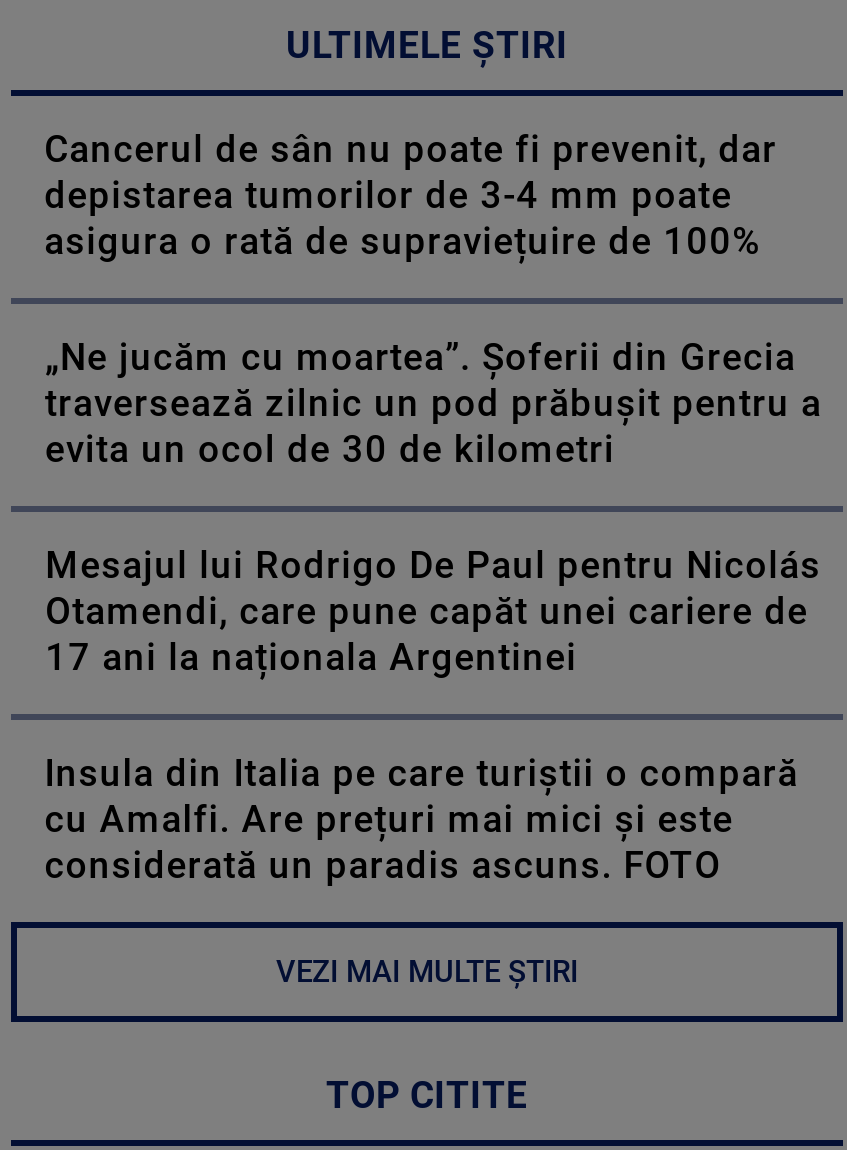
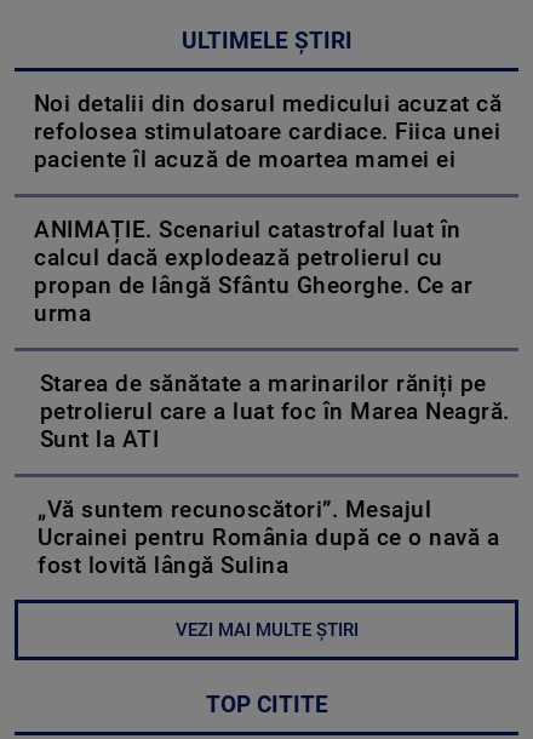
[44,127,777,263] Cancerul de sân nu poate fi prevenit, dar | depistarea tumorilor de 3-4 mm poate | asigura o rată de supraviețuire de 100% -> [34,90,502,173] Noi detalii din dosarul medicului acuzat că | refolosea stimulatoare cardiace. Fiica unei | paciente îl acuză de moartea mamei ei
[45,335,822,471] „Ne jucăm cu moartea”. Șoferii din Grecia | traversează zilnic un pod prăbușit pentru a | evita un ocol de 30 de kilometri -> [34,216,473,327] ANIMAȚIE. Scenariul catastrofal luat în | calcul dacă explodează petrolierul cu | propan de lângă Sfântu Gheorghe. Ce ar | urma
[45,543,821,679] Mesajul lui Rodrigo De Paul pentru Nicolás | Otamendi, care pune capăt unei cariere de | 17 ani la naționala Argentinei -> [39,370,509,453] Starea de sănătate a marinarilor răniți pe | petrolierul care a luat foc în Marea Neagră. | Sunt la ATI
[45,751,799,887] Insula din Italia pe care turiștii o compară | cu Amalfi. Are prețuri mai mici și este | considerată un paradis ascuns. FOTO -> [38,496,499,579] „Vă suntem recunoscători”. Mesajul | Ucrainei pentru România după ce o navă a | fost lovită lângă Sulina

